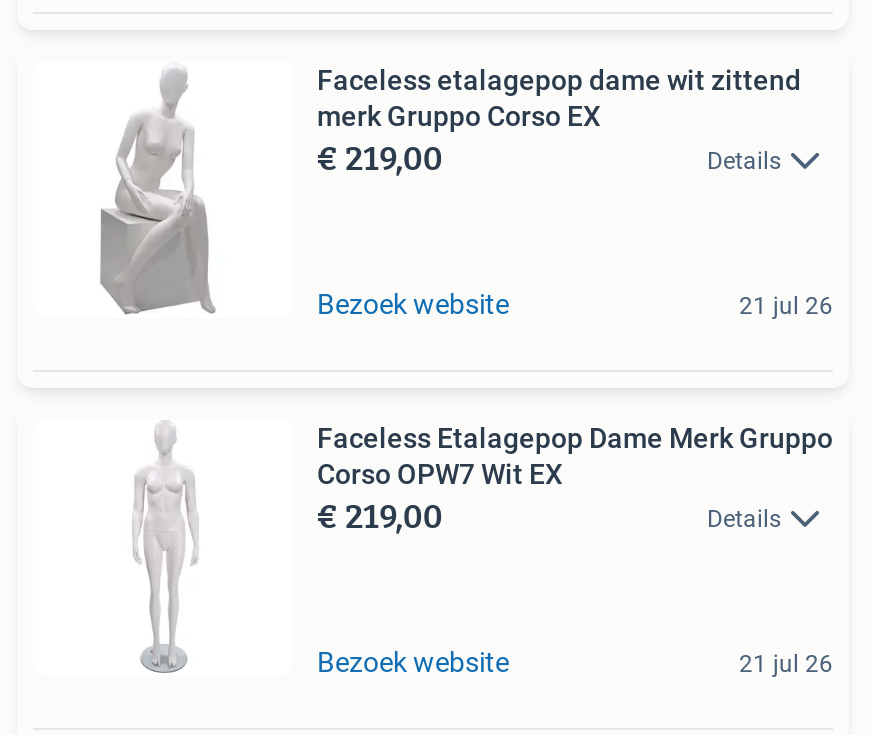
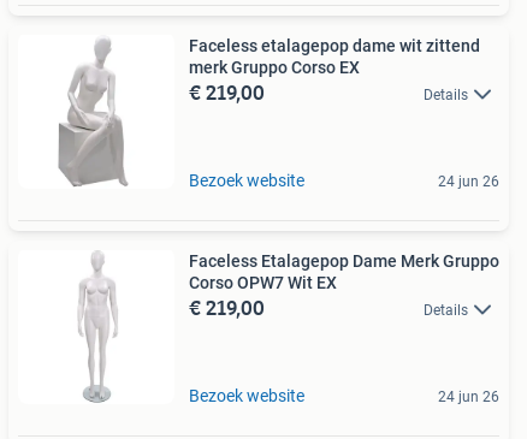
[739,293,833,321] 21 jul 26 -> [438,173,499,190] 24 jun 26
[739,651,833,679] 21 jul 26 -> [438,388,499,405] 24 jun 26

